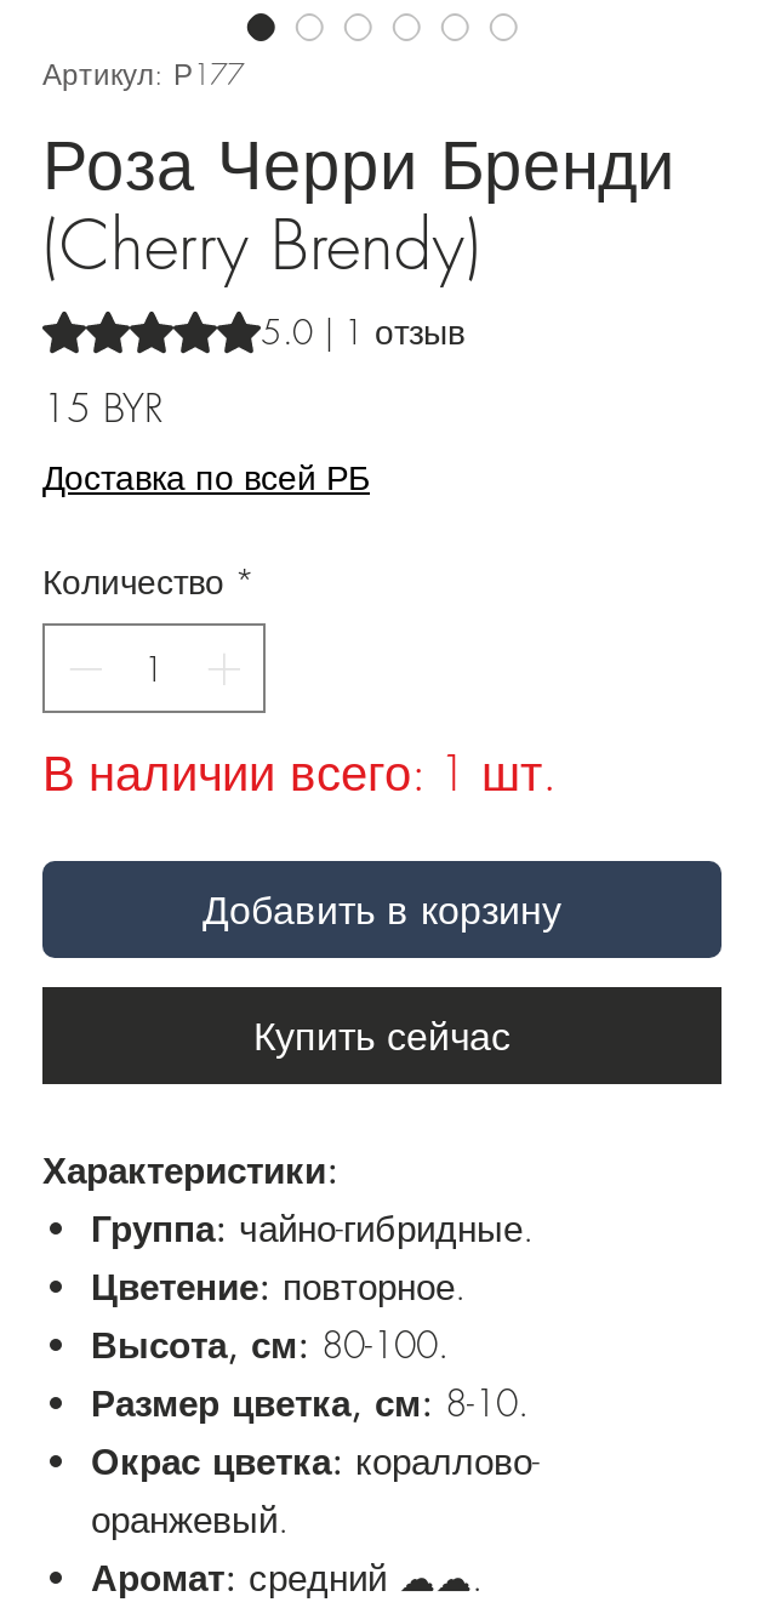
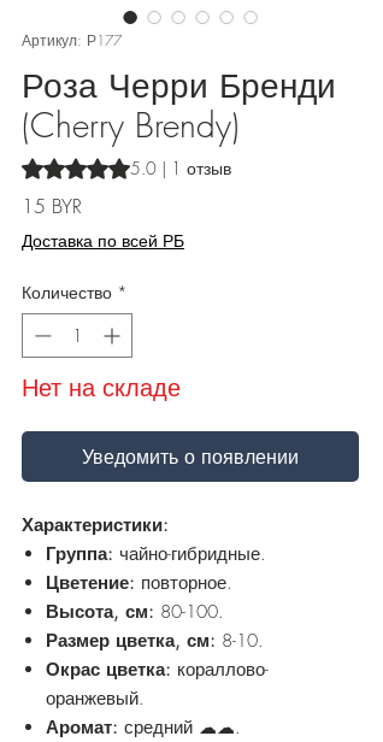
[42,740,561,1062] В наличии всего: 1 шт. | Добавить в корзину | Купить сейчас -> [22,371,299,470] Нет на складе | Уведомить о появлении

